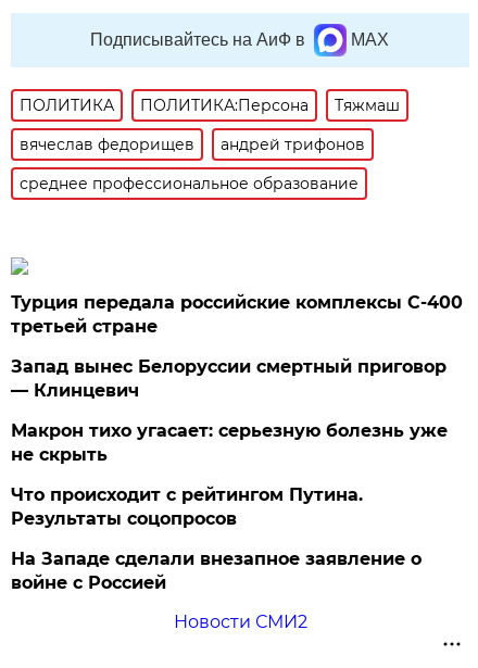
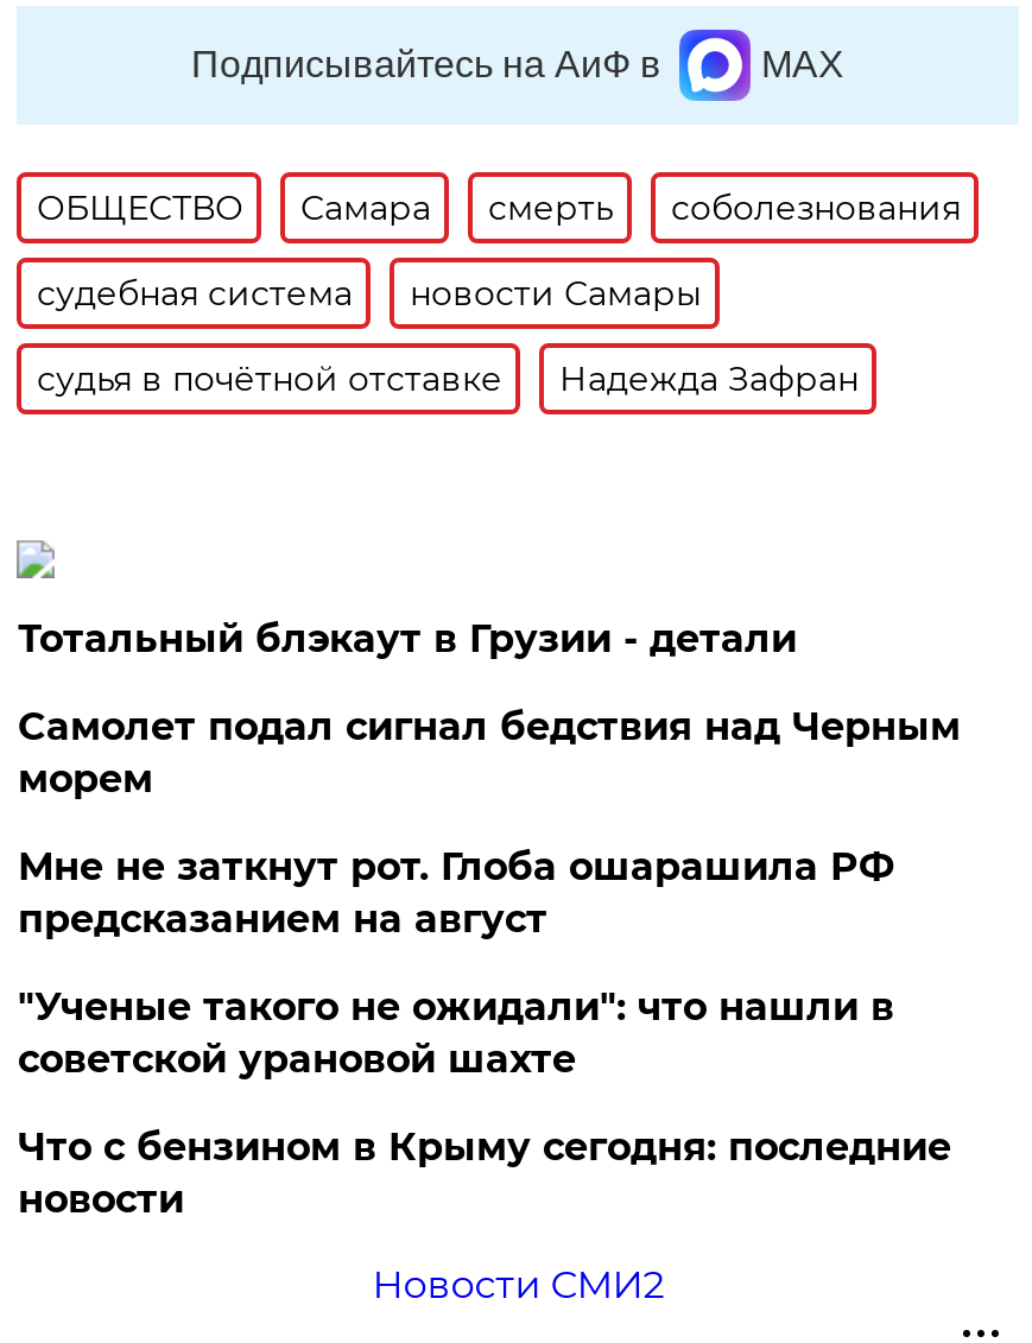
[20,95,400,115] ПОЛИТИКА | ПОЛИТИКА:Персона | Тяжмаш -> [37,186,961,229] ОБЩЕСТВО | Самара | смерть | соболезнования
[20,135,365,154] вячеслав федорищев | андрей трифонов -> [37,272,702,314] судебная система | новости Самары
[20,174,359,193] среднее профессиональное образование -> [37,357,858,400] судья в почётной отставке | Надежда Зафран
[11,292,463,337] Турция передала российские комплексы С-400 | третьей стране -> [18,616,797,661] Тотальный блэкаут в Грузии - детали
[11,356,447,401] Запад вынес Белоруссии смертный приговор | — Клинцевич -> [18,704,961,801] Самолет подал сигнал бедствия над Черным | морем
[11,420,448,465] Макрон тихо угасает: серьезную болезнь уже | не скрыть -> [18,844,894,941] Мне не заткнут рот. Глоба ошарашила РФ | предсказанием на август
[11,484,363,529] Что происходит с рейтингом Путина. | Результаты соцопросов -> [18,984,894,1082] "Ученые такого не ожидали": что нашли в | советской урановой шахте
[11,548,422,593] На Западе сделали внезапное заявление о | войне с Россией -> [18,1124,951,1222] Что с бензином в Крыму сегодня: последние | новости

